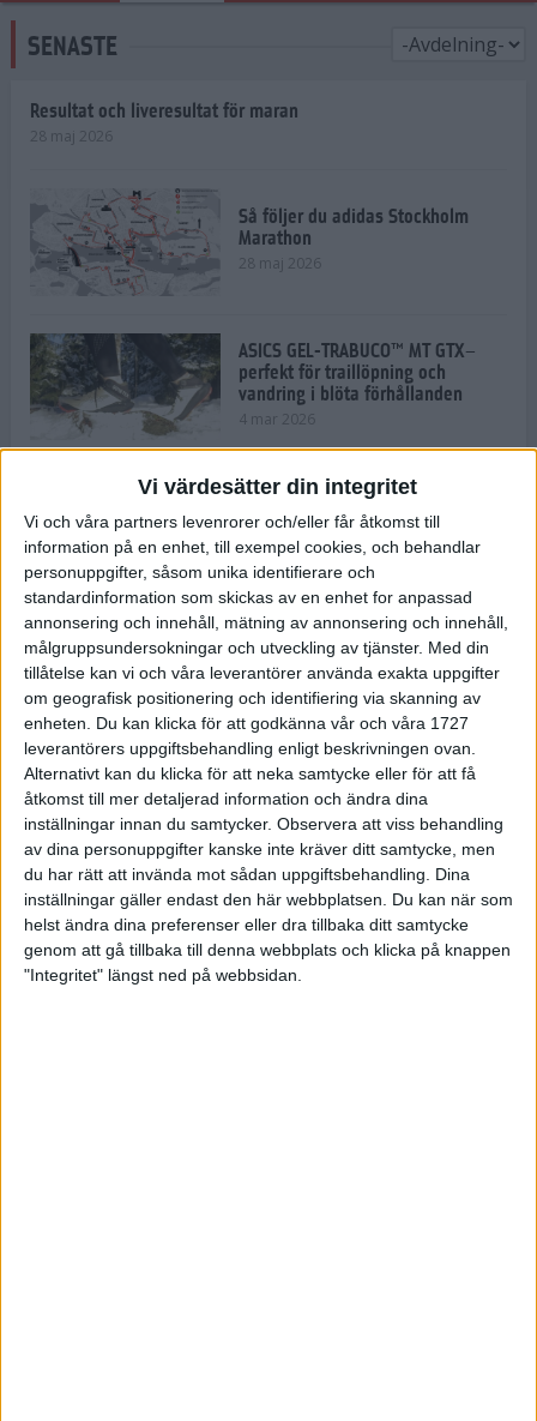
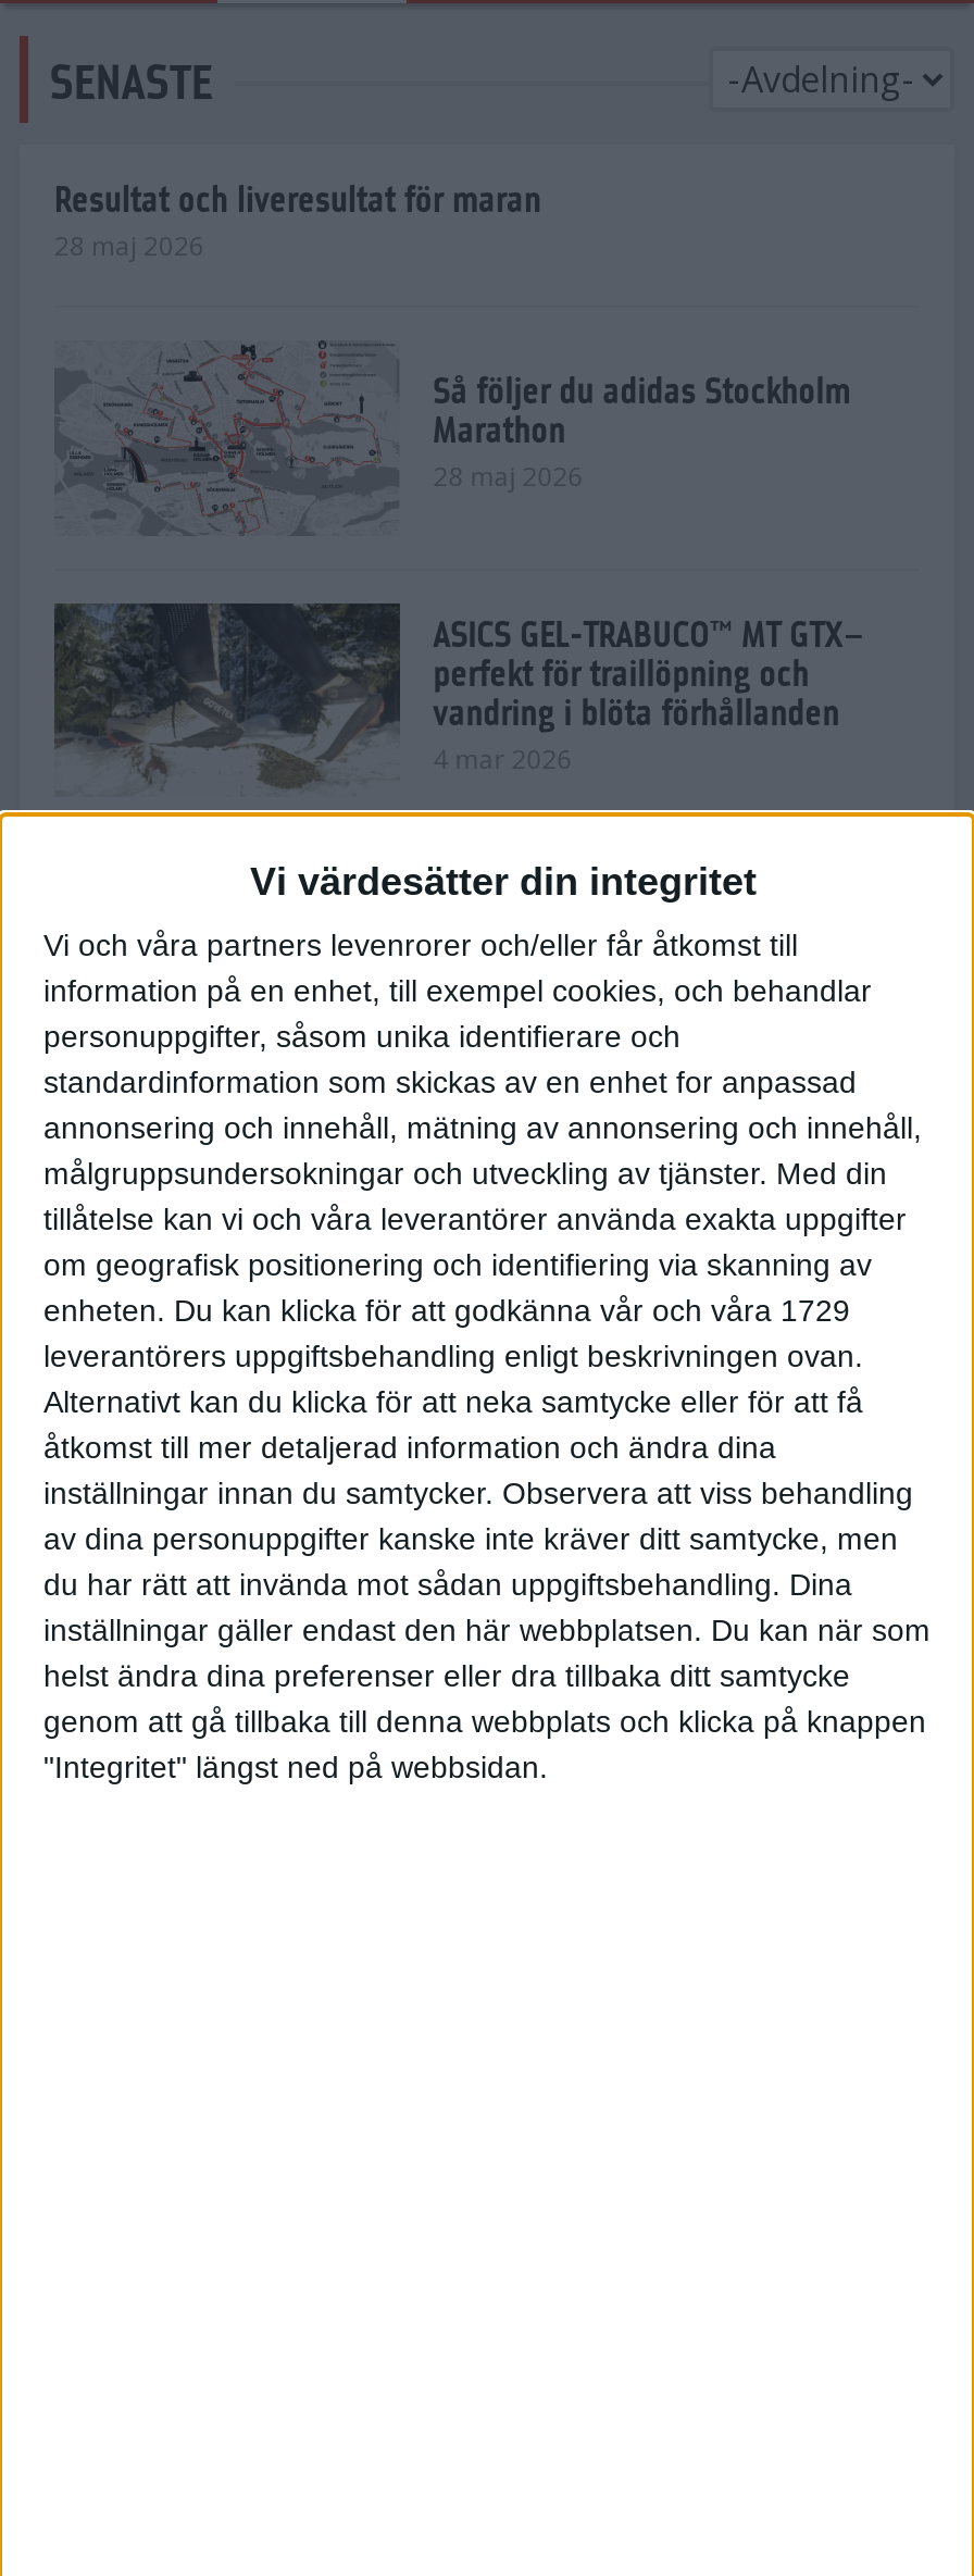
[24,714,469,733] enheten. Du kan klicka för att godkänna vår och våra 1727 -> [43,1294,850,1329] enheten. Du kan klicka för att godkänna vår och våra 1729

